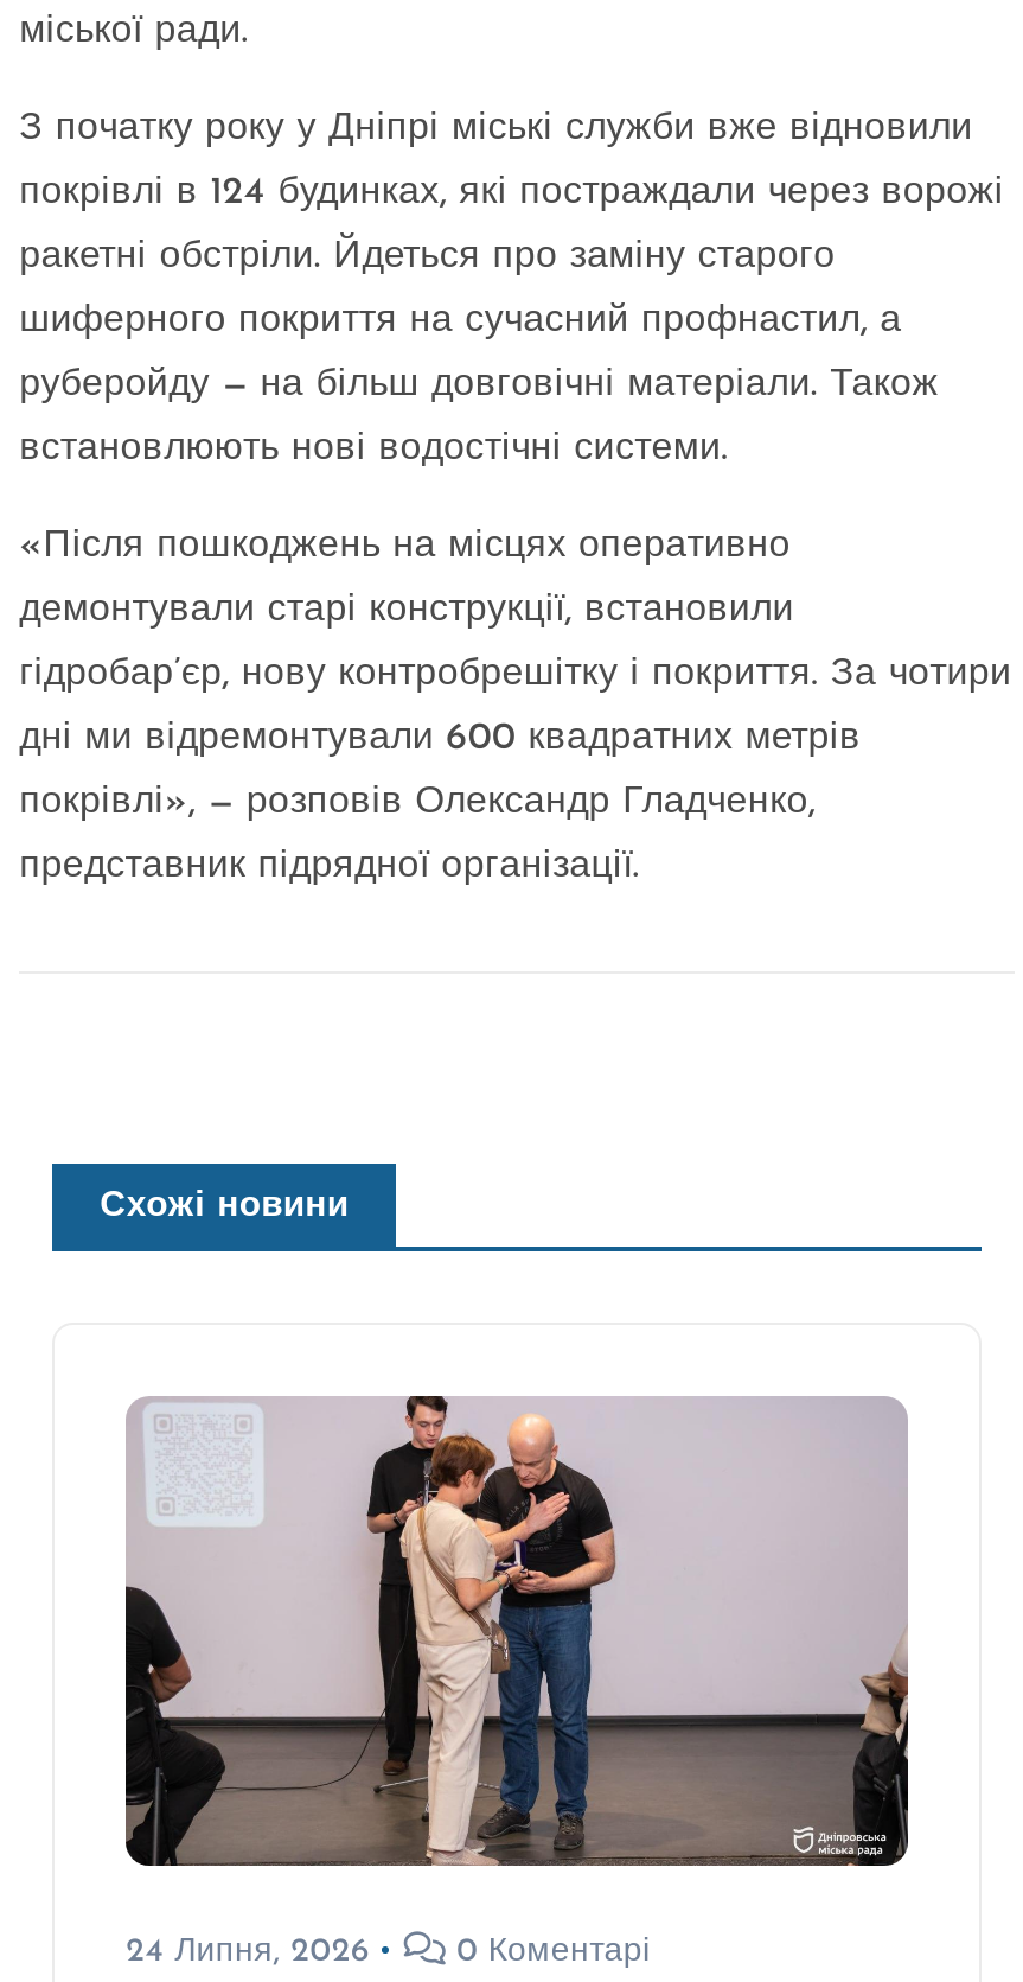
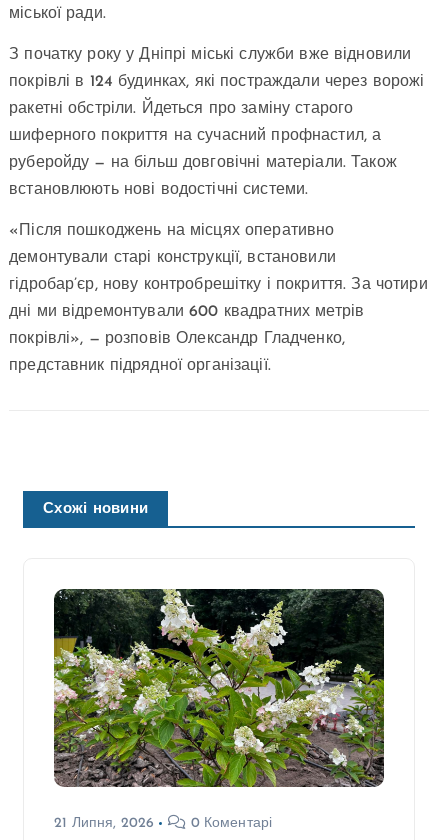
[123,1395,910,1969] [image] | 24 Липня, 2026 -> [53,588,384,831] [image] | 21 Липня, 2026

